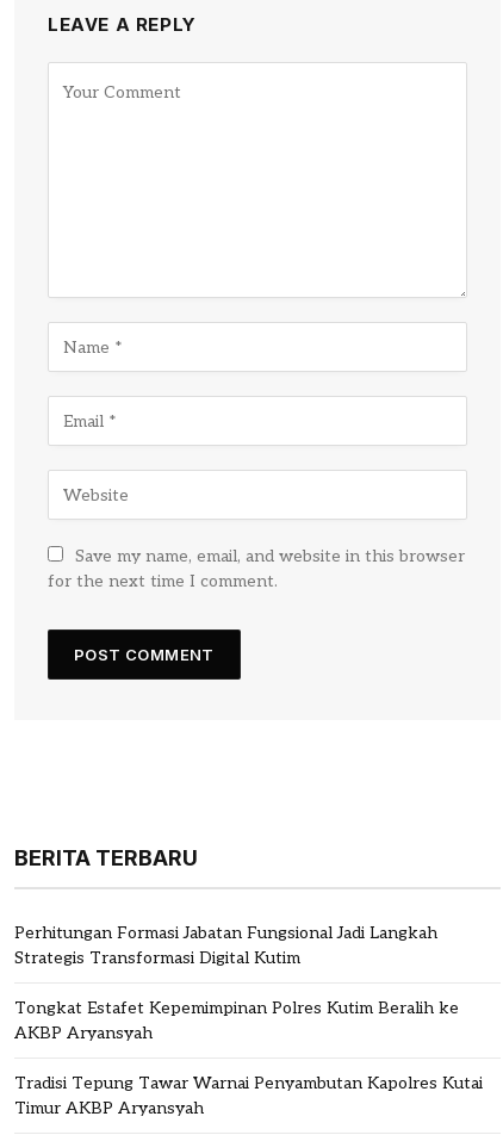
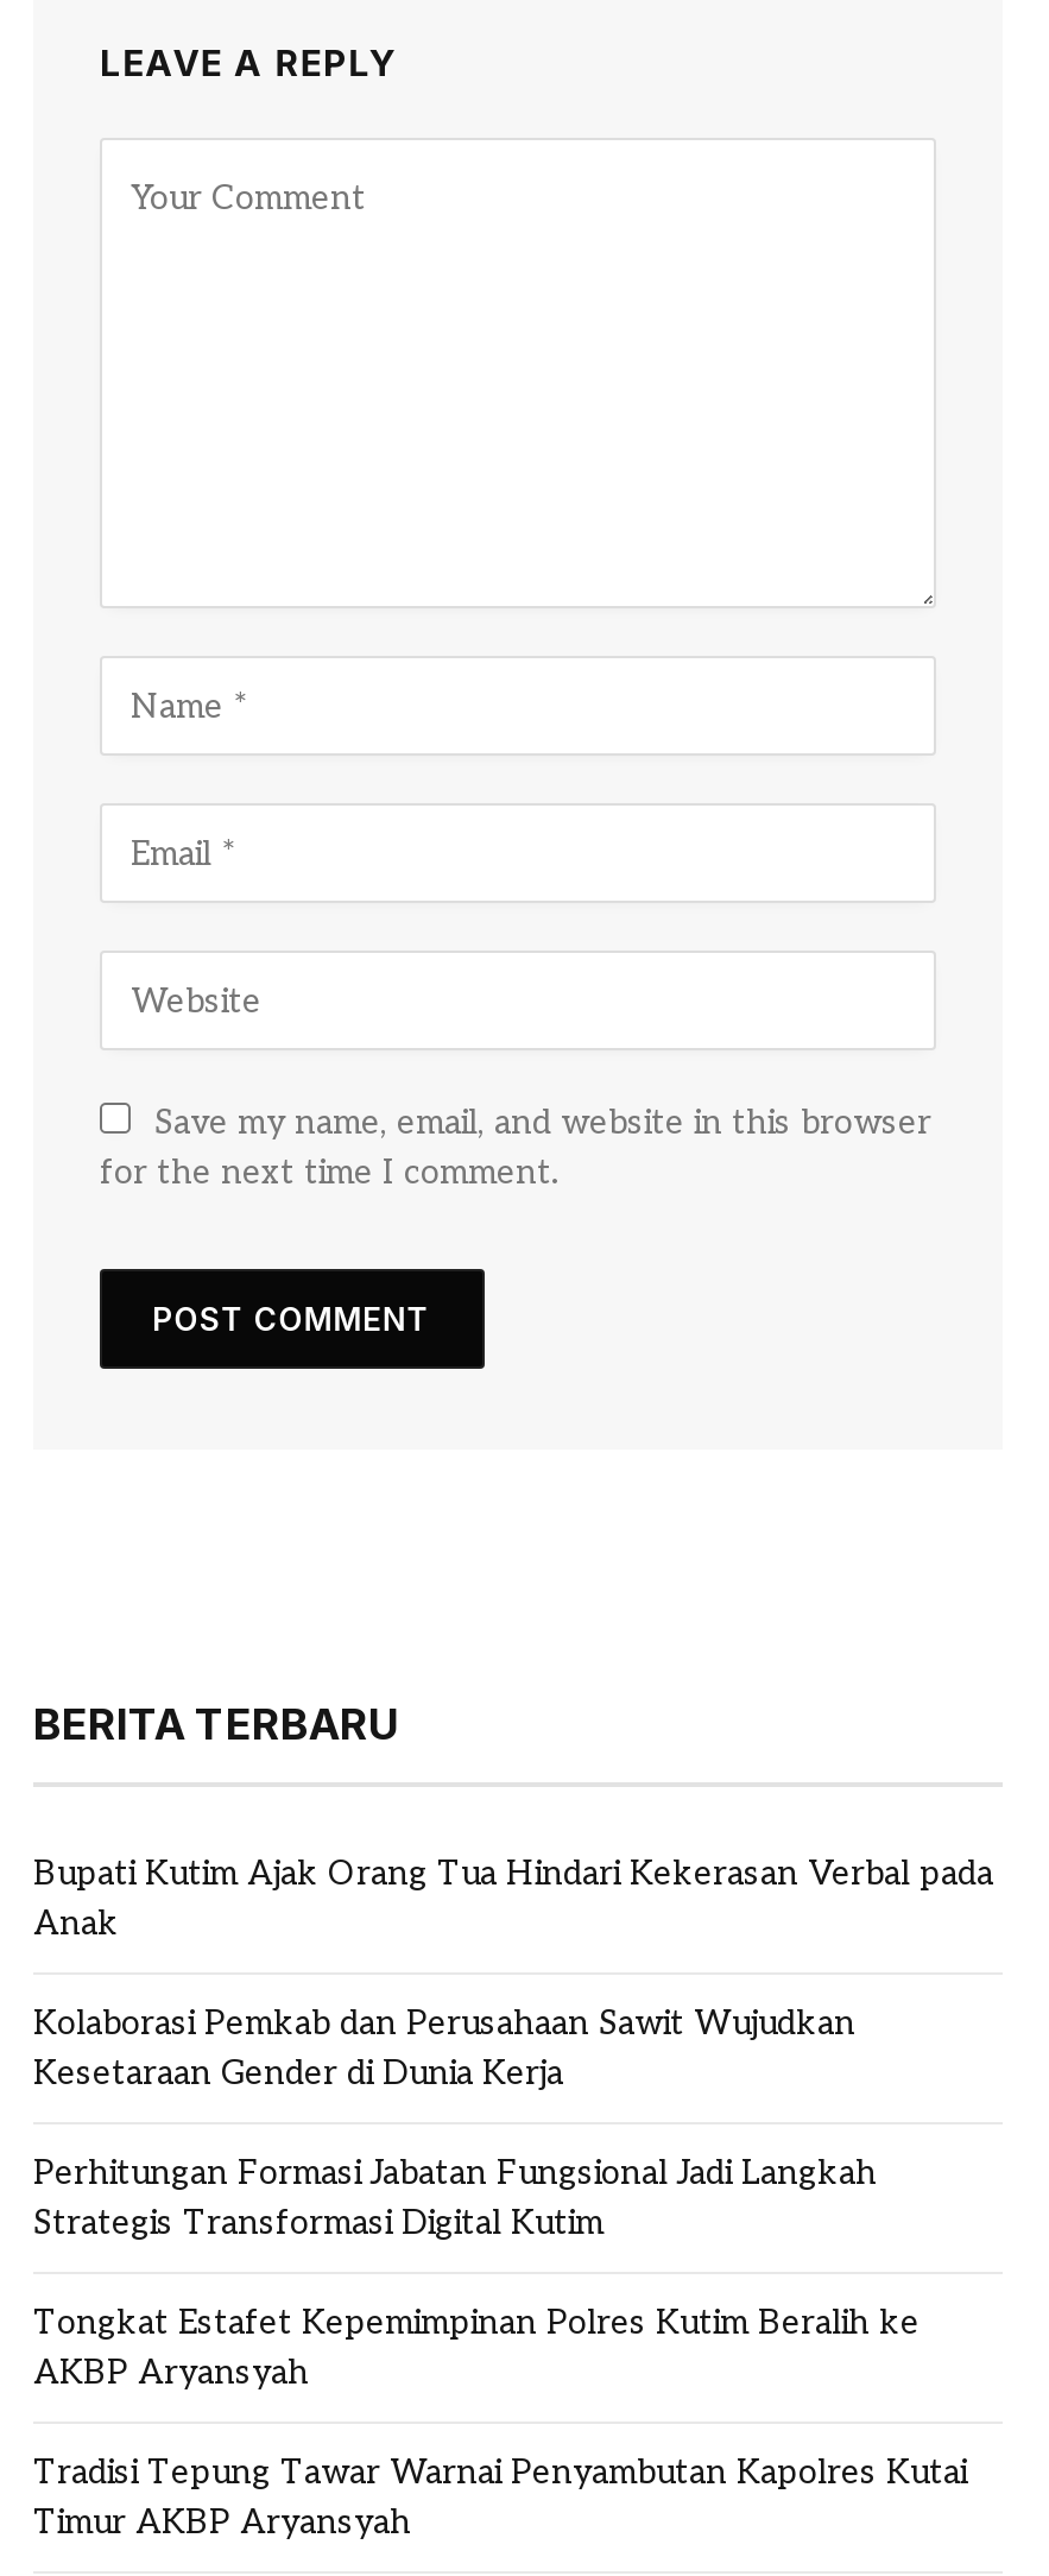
none -> [33,1855,993,2095] Bupati Kutim Ajak Orang Tua Hindari Kekerasan Verbal pada | Anak | Kolaborasi Pemkab dan Perusahaan Sawit Wujudkan | Kesetaraan Gender di Dunia Kerja

